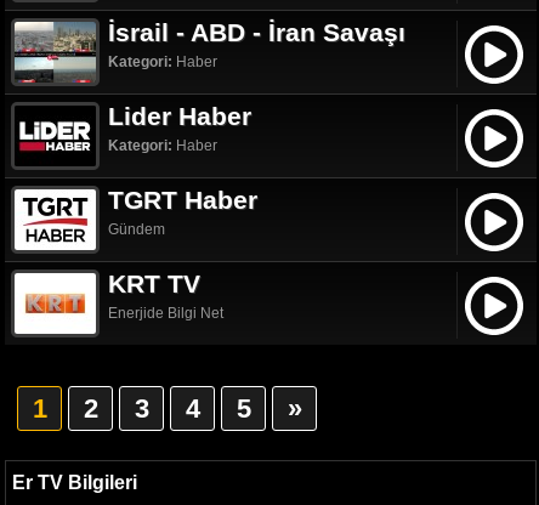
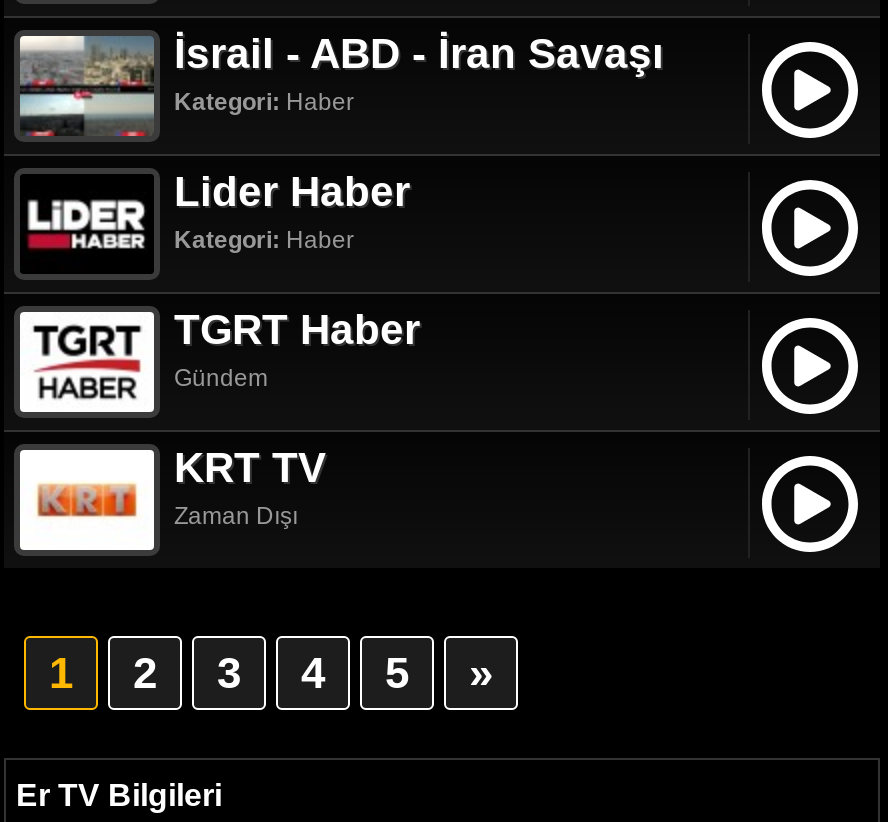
[108,305,223,322] Enerjide Bilgi Net -> [174,502,298,530] Zaman Dışı

